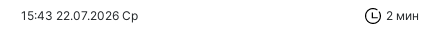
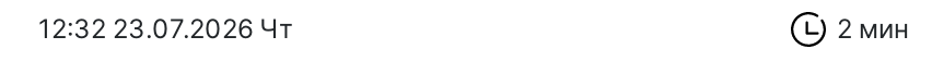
[21,8,138,23] 15:43 22.07.2026 Ср -> [38,12,292,44] 12:32 23.07.2026 Чт

